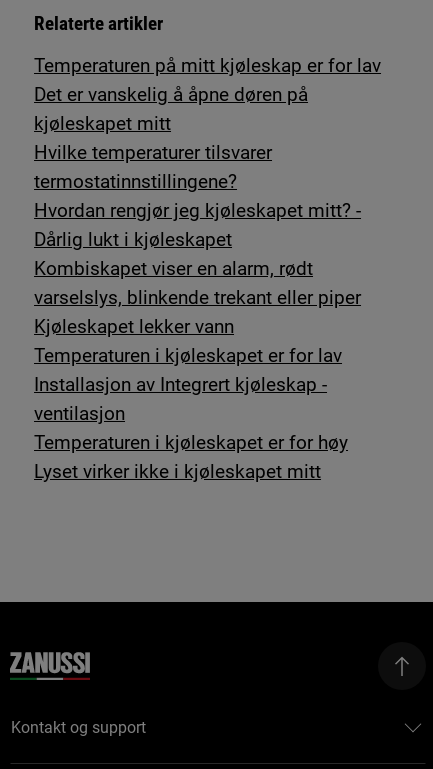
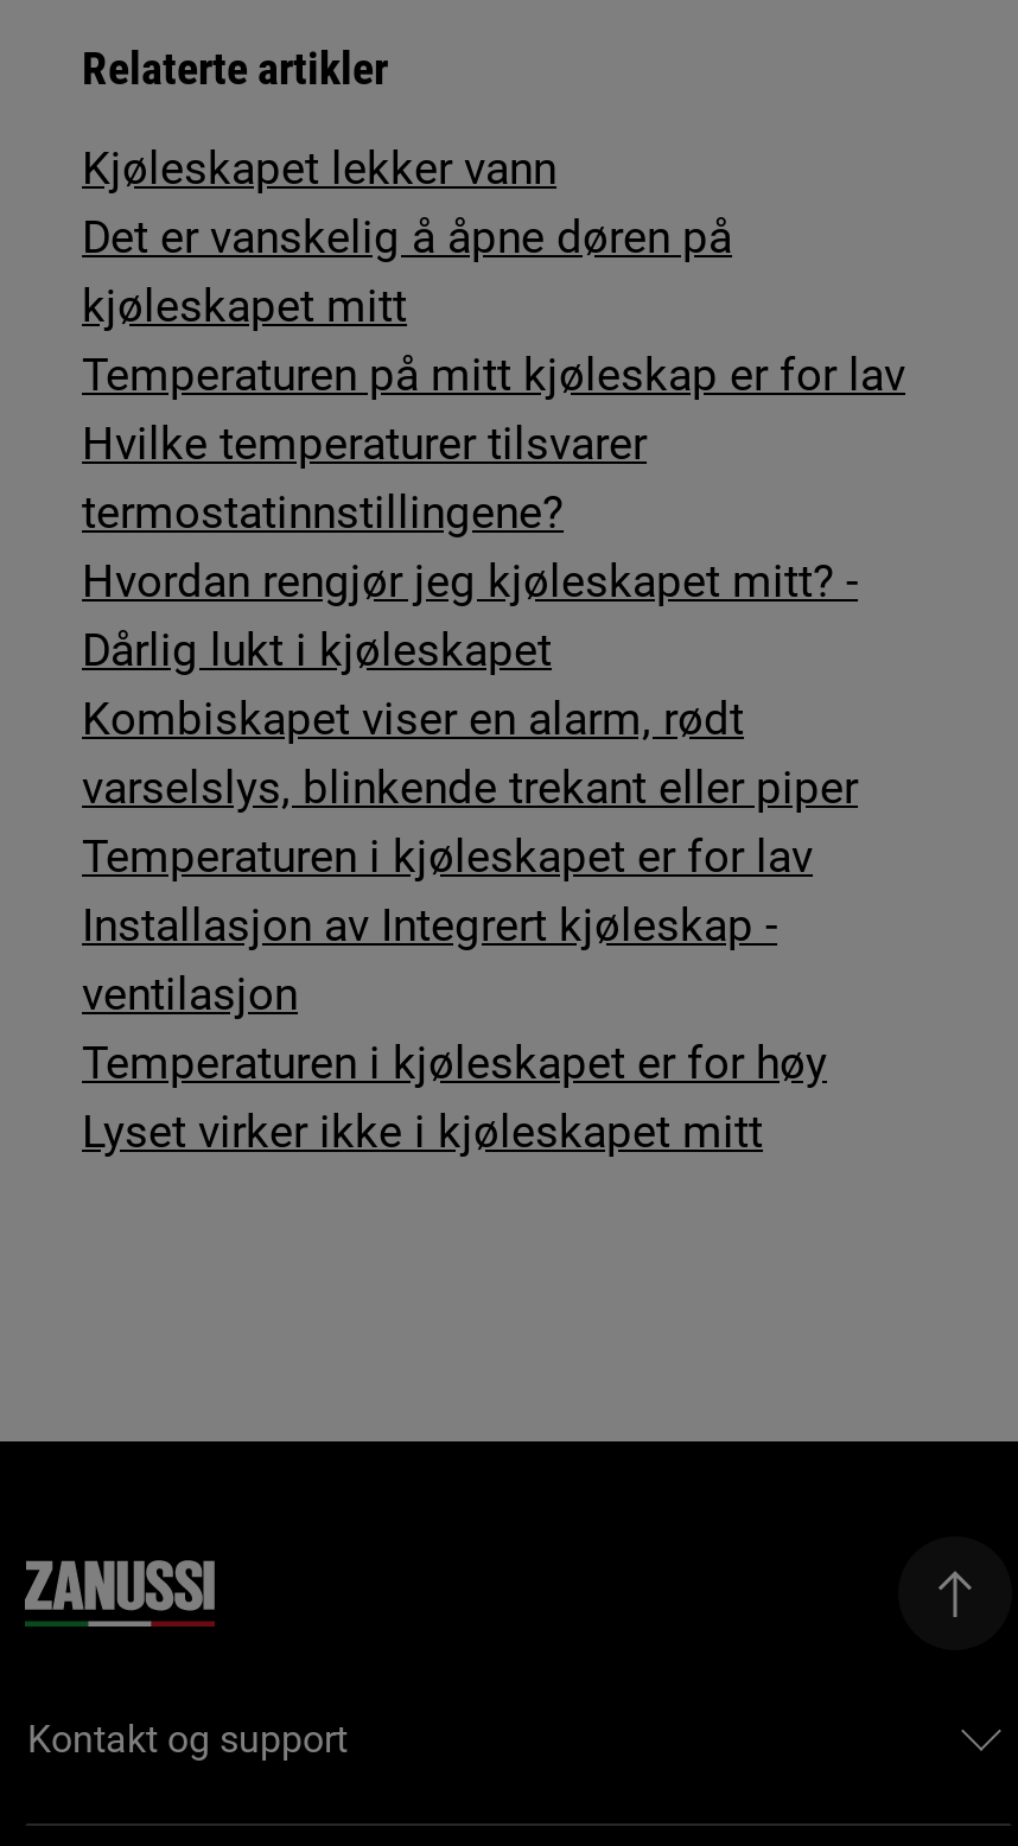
moved [34,54,381,77] -> [82,348,905,402]: Temperaturen på mitt kjøleskap er for lav
moved [34,141,361,309] -> [82,416,858,815]: Hvilke temperaturer tilsvarer | termostatinnstillingene? | Hvordan rengjør jeg kjøleskapet mitt? - | Dårlig lukt i kjøleskapet | Kombiskapet viser en alarm, rødt | varselslys, blinkende trekant eller piper
moved [34,315,234,338] -> [82,141,556,196]: Kjøleskapet lekker vann

